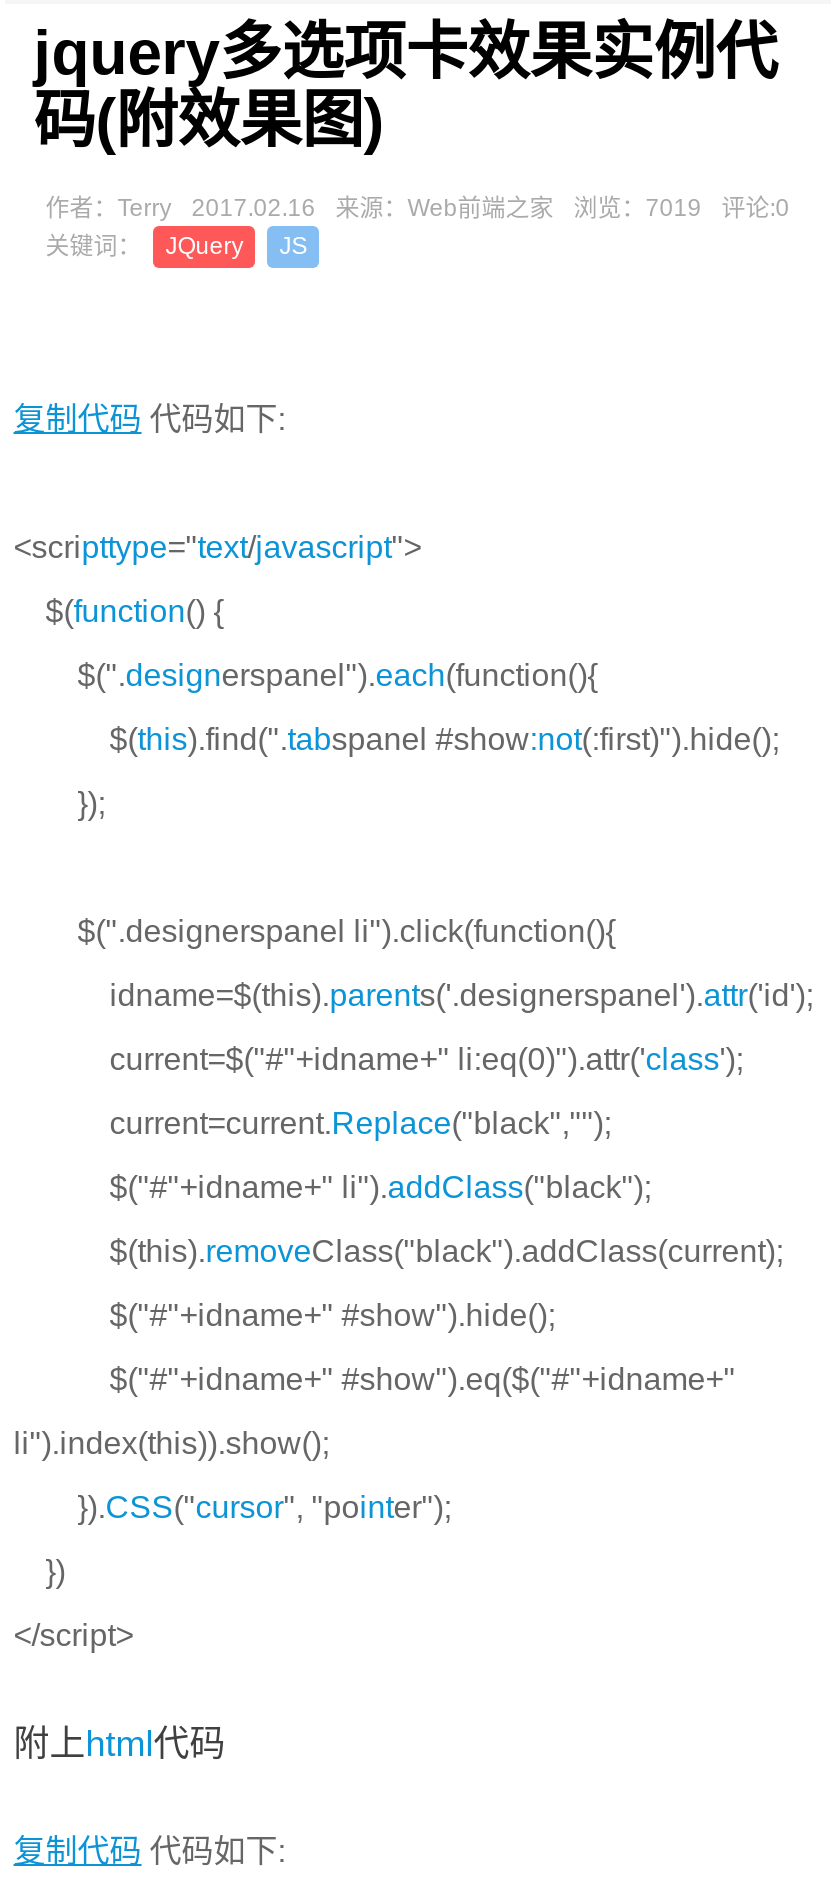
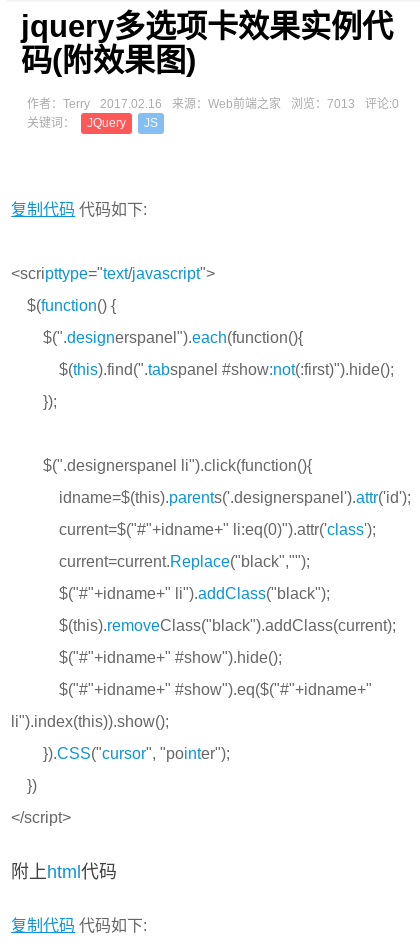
[45,195,789,223] 作者：Terry 2017.02.16 来源：Web前端之家 浏览：7019 评论:0 -> [27,97,399,111] 作者：Terry 2017.02.16 来源：Web前端之家 浏览：7013 评论:0

